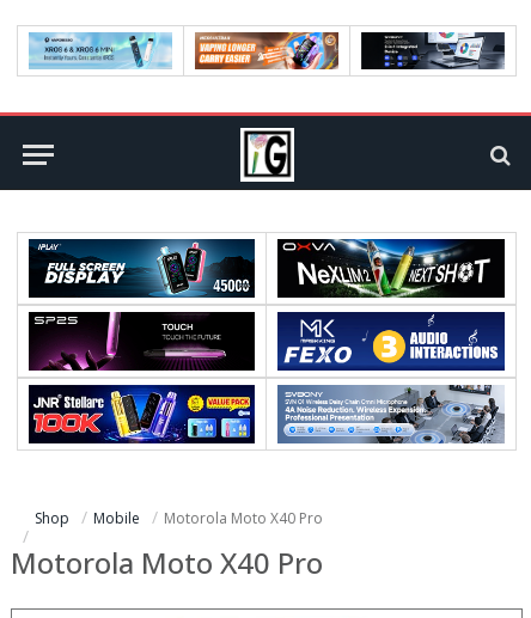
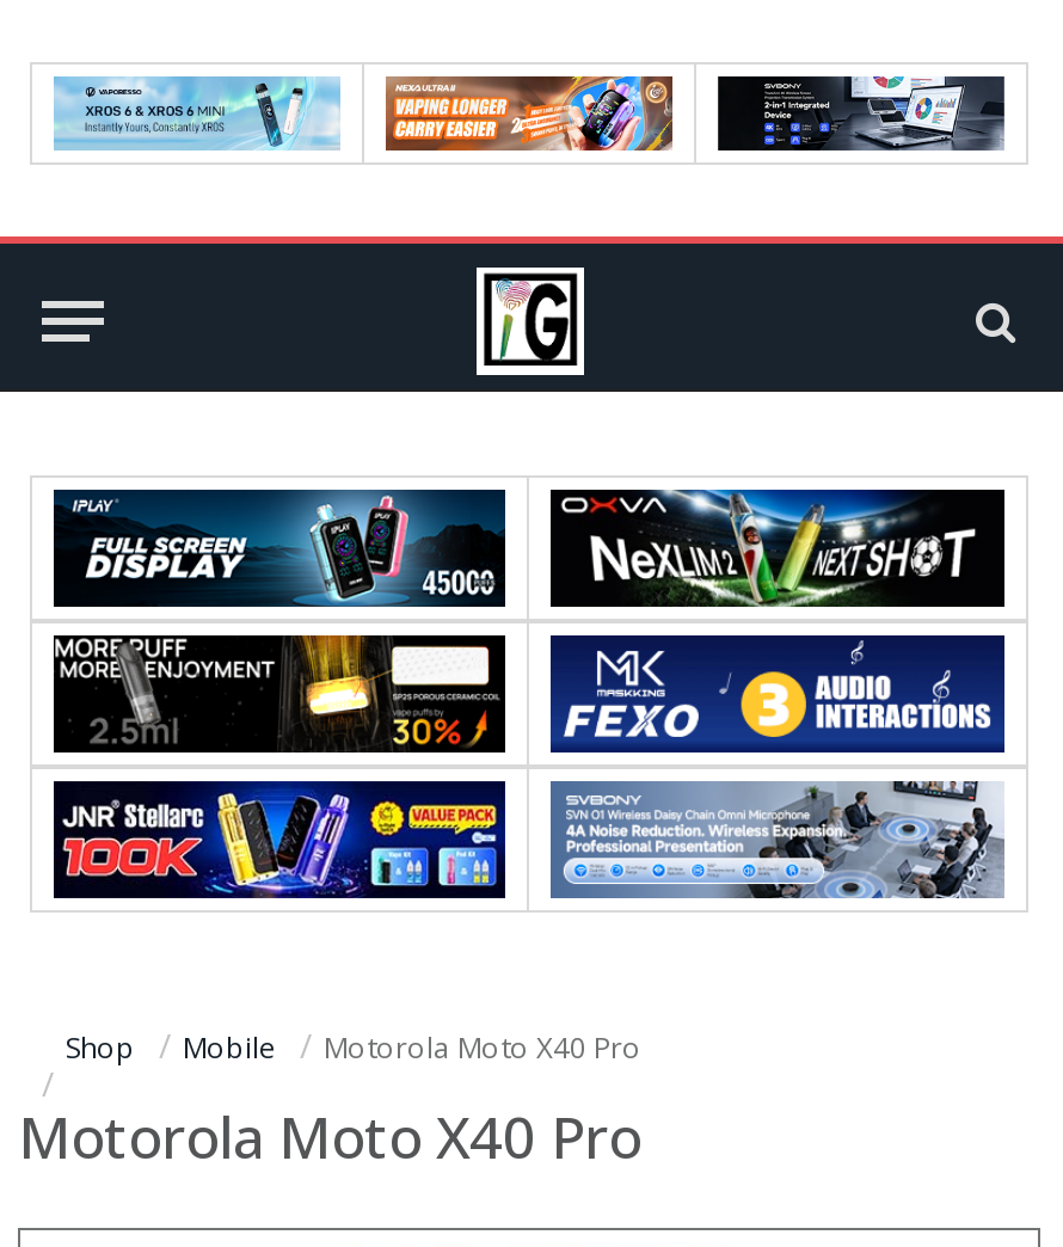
[29,311,250,372] [image] -> [54,633,498,755] [image]

